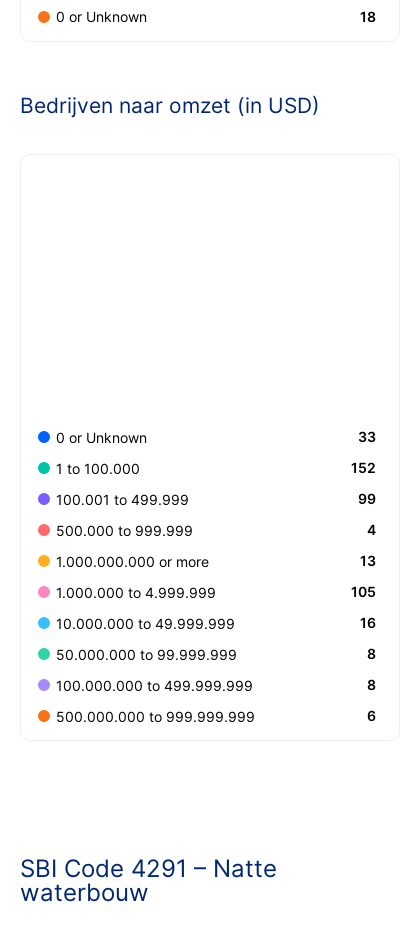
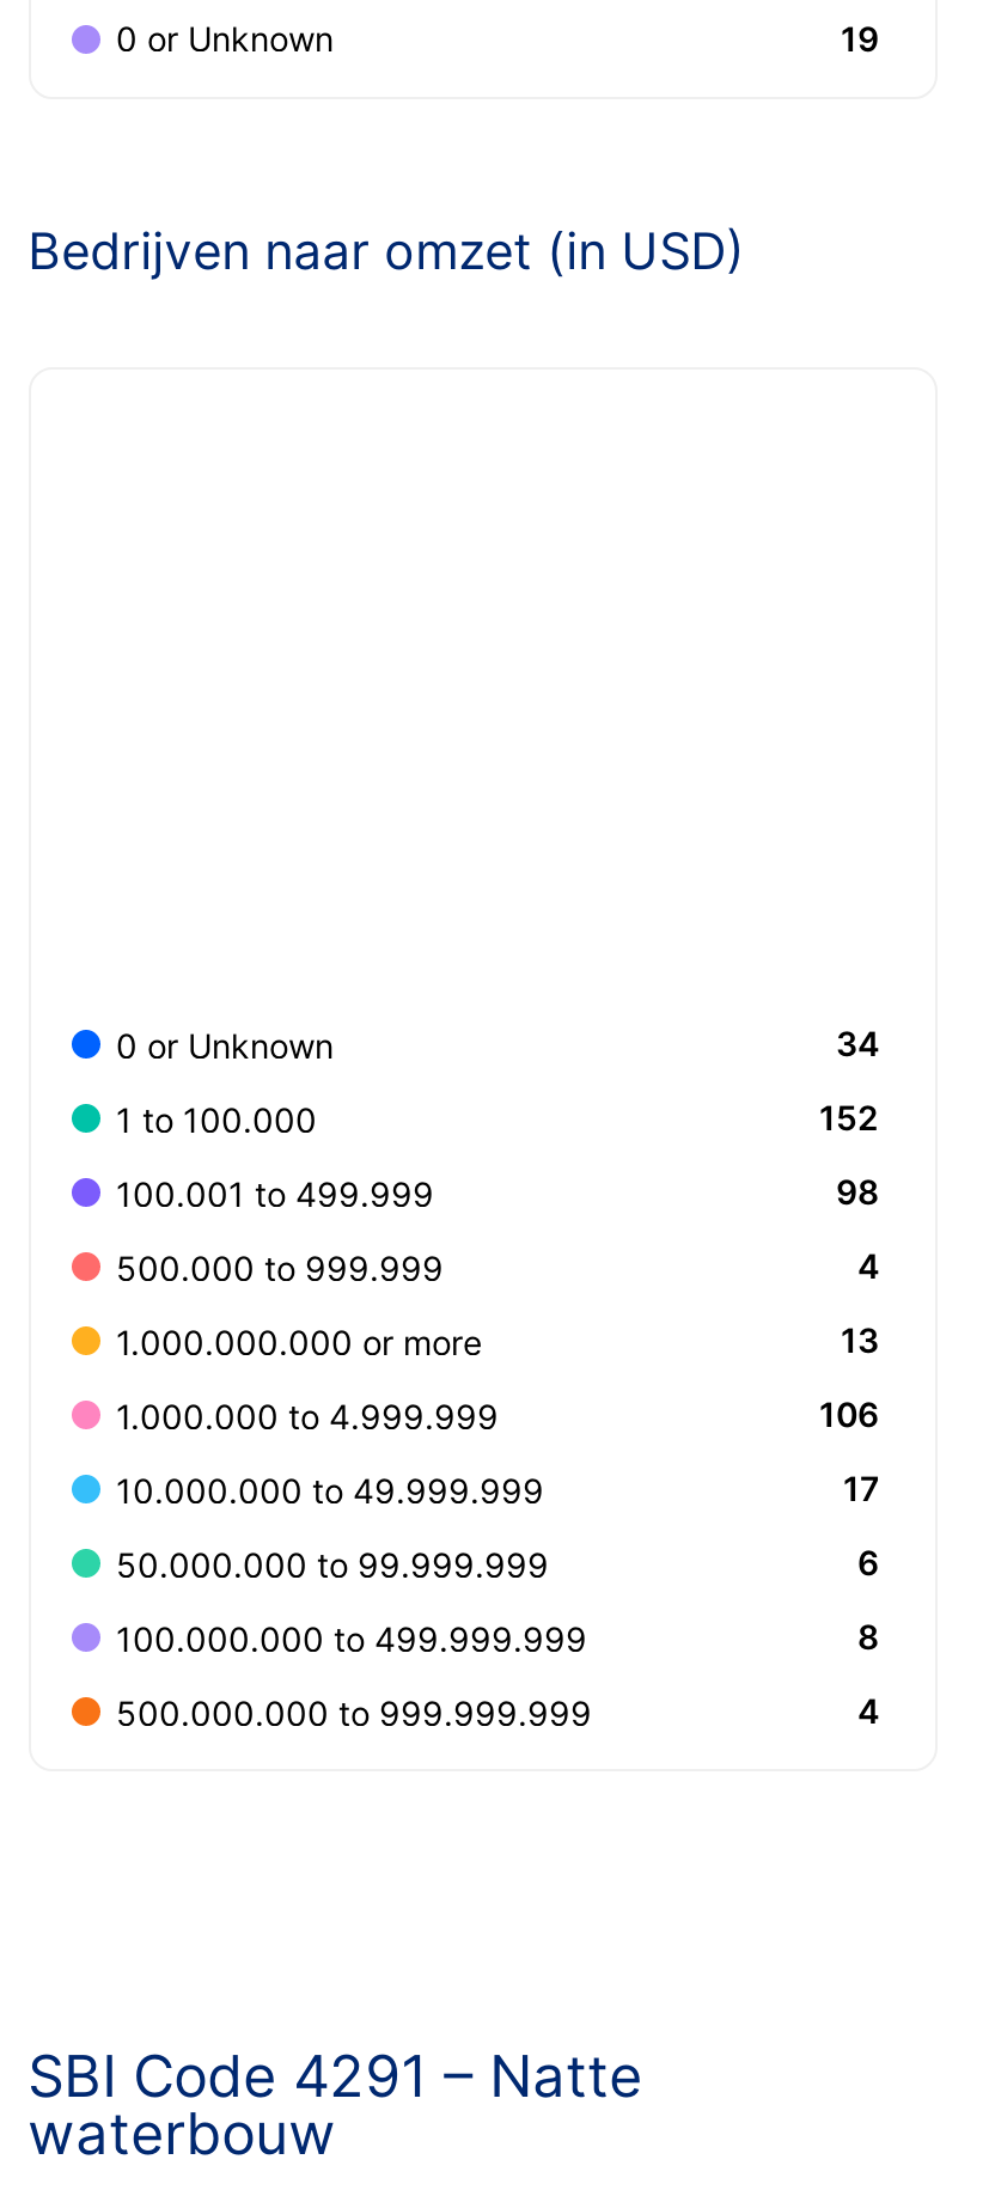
[359,8,375,25] 18 -> [841,17,879,58] 19
[357,428,375,445] 33 -> [836,1023,879,1064] 34
[357,490,375,507] 99 -> [836,1172,879,1212] 98
[350,583,375,600] 105 -> [819,1394,879,1435] 106
[359,614,375,631] 16 -> [843,1468,879,1509] 17
[366,645,375,662] 8 -> [857,1542,879,1583] 6
[366,707,375,724] 6 -> [857,1691,879,1731] 4

